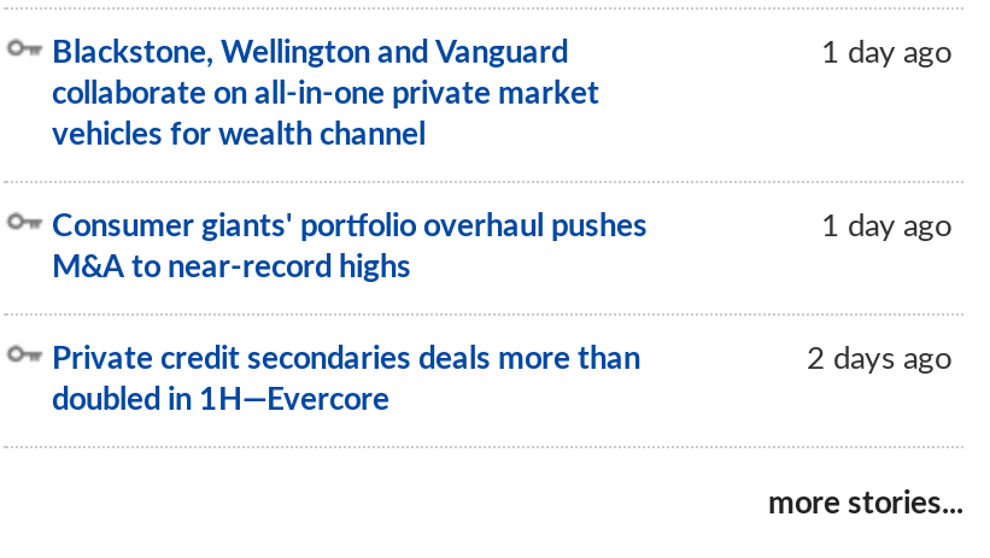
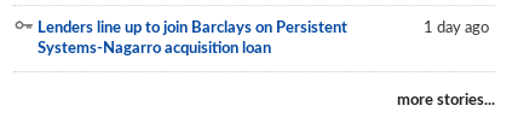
[52,39,599,152] Blackstone, Wellington and Vanguard | collaborate on all-in-one private market | vehicles for wealth channel -> [38,20,347,57] Lenders line up to join Barclays on Persistent | Systems-Nagarro acquisition loan
[52,212,648,284] Consumer giants' portfolio overhaul pushes | M&A to near-record highs -> none
[821,212,951,243] 1 day ago -> none
[52,345,640,417] Private credit secondaries deals more than | doubled in 1H—Evercore -> none
[807,345,951,376] 2 days ago -> none

